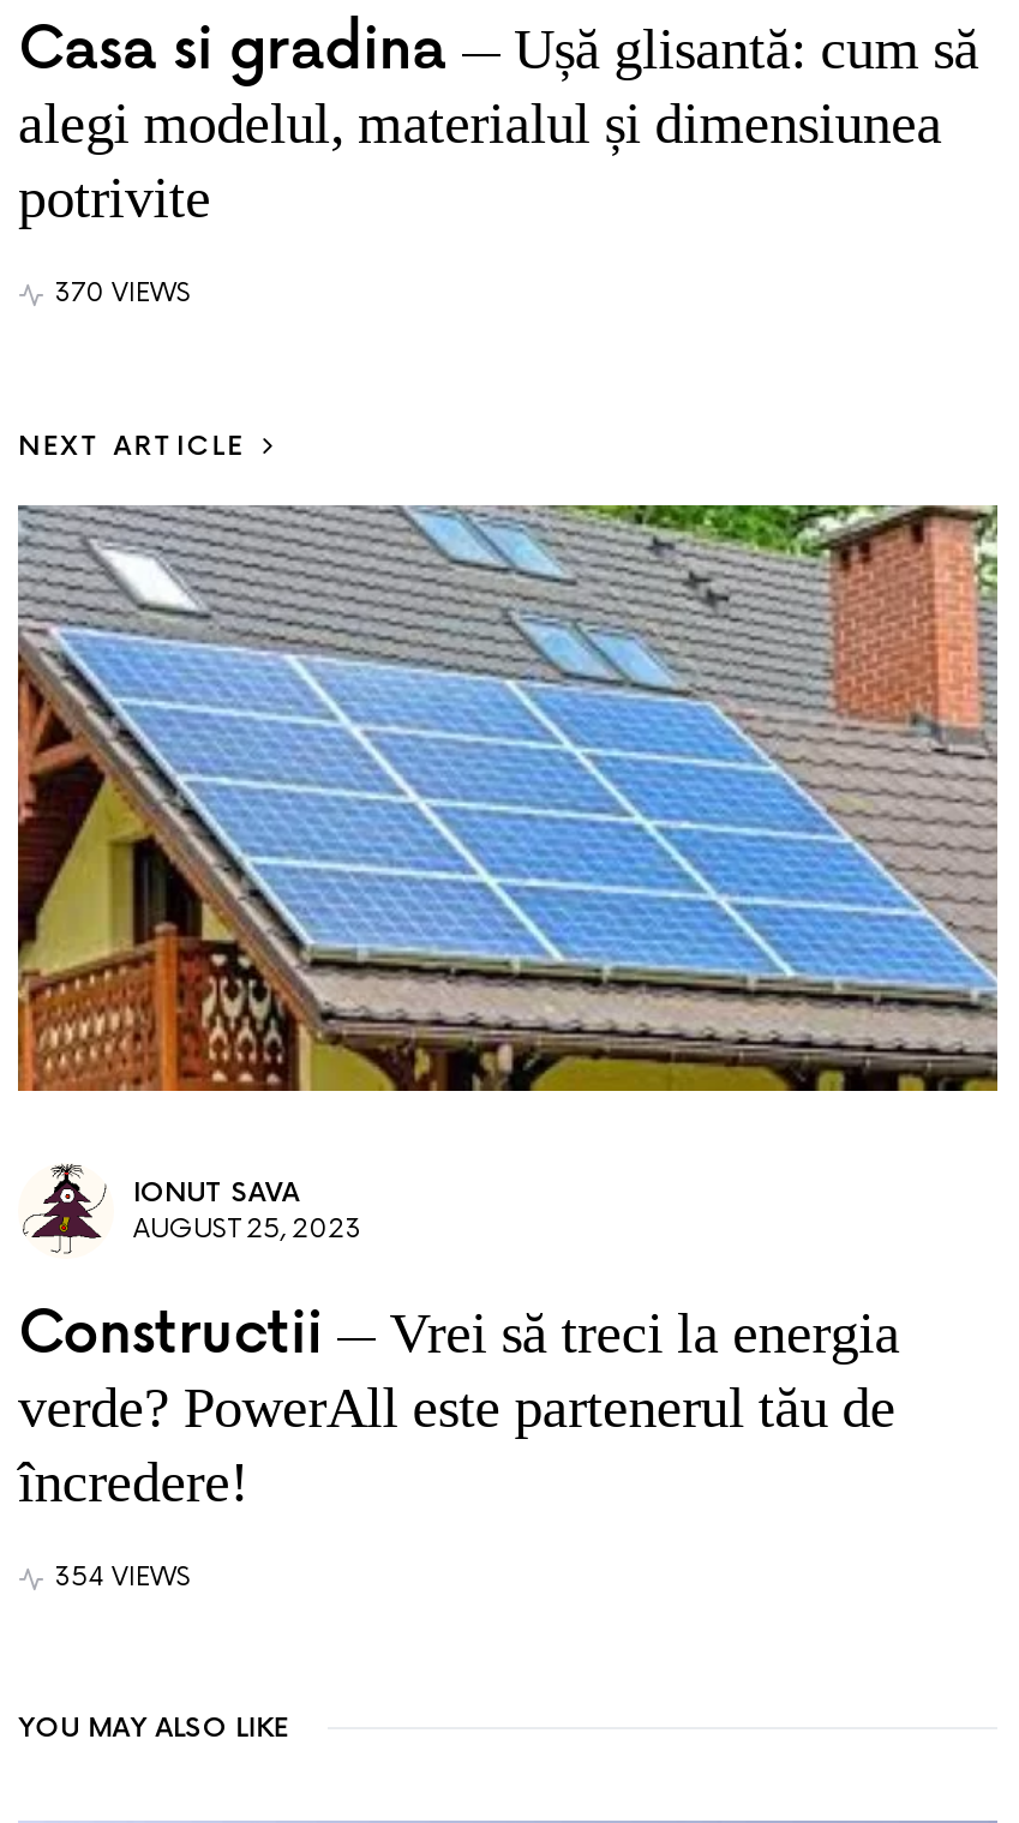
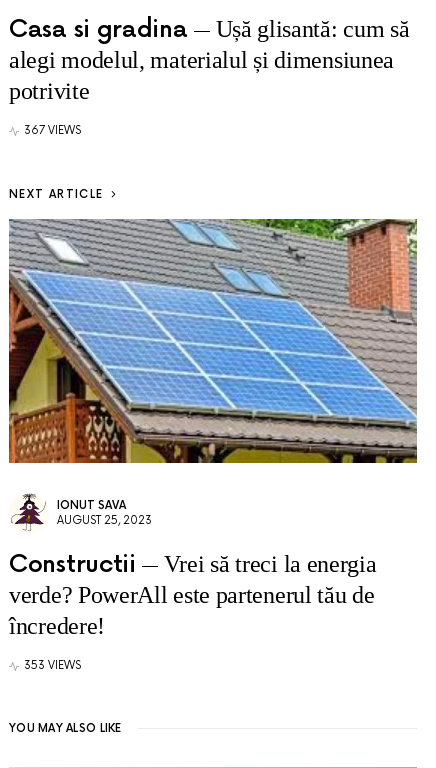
[54,278,191,309] 370 VIEWS -> [24,124,81,137] 367 VIEWS
[54,1562,191,1593] 354 VIEWS -> [24,659,81,672] 353 VIEWS

